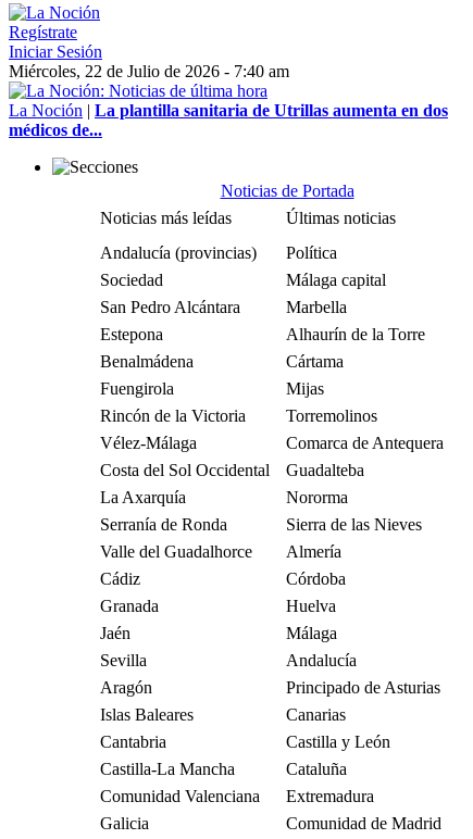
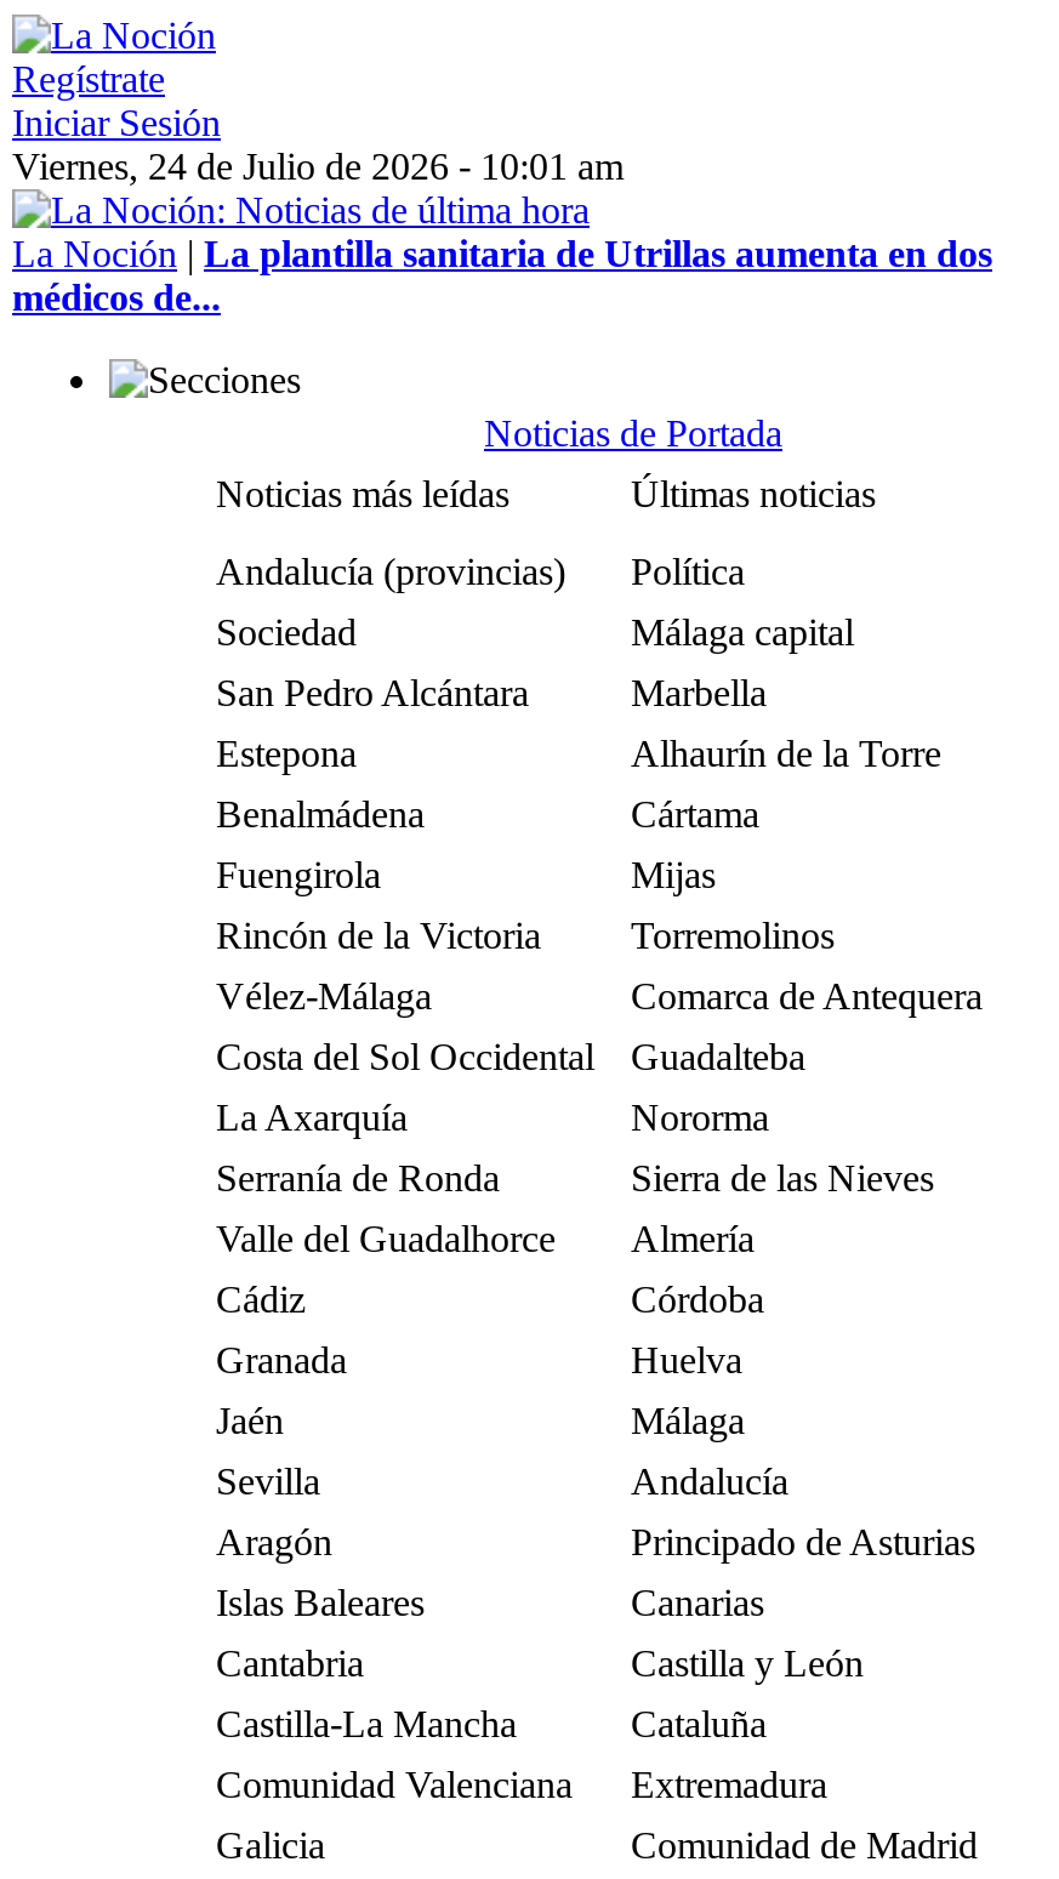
[9,62,289,80] Miércoles, 22 de Julio de 2026 - 7:40 am -> [12,146,624,187] Viernes, 24 de Julio de 2026 - 10:01 am

